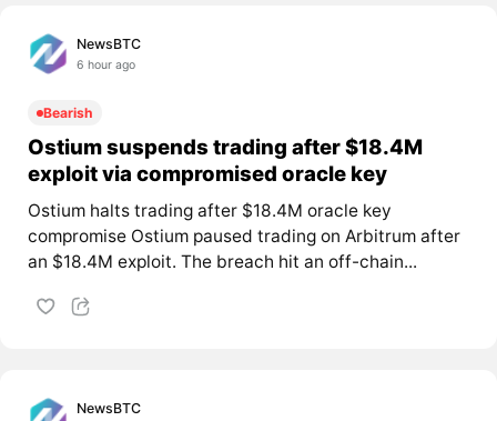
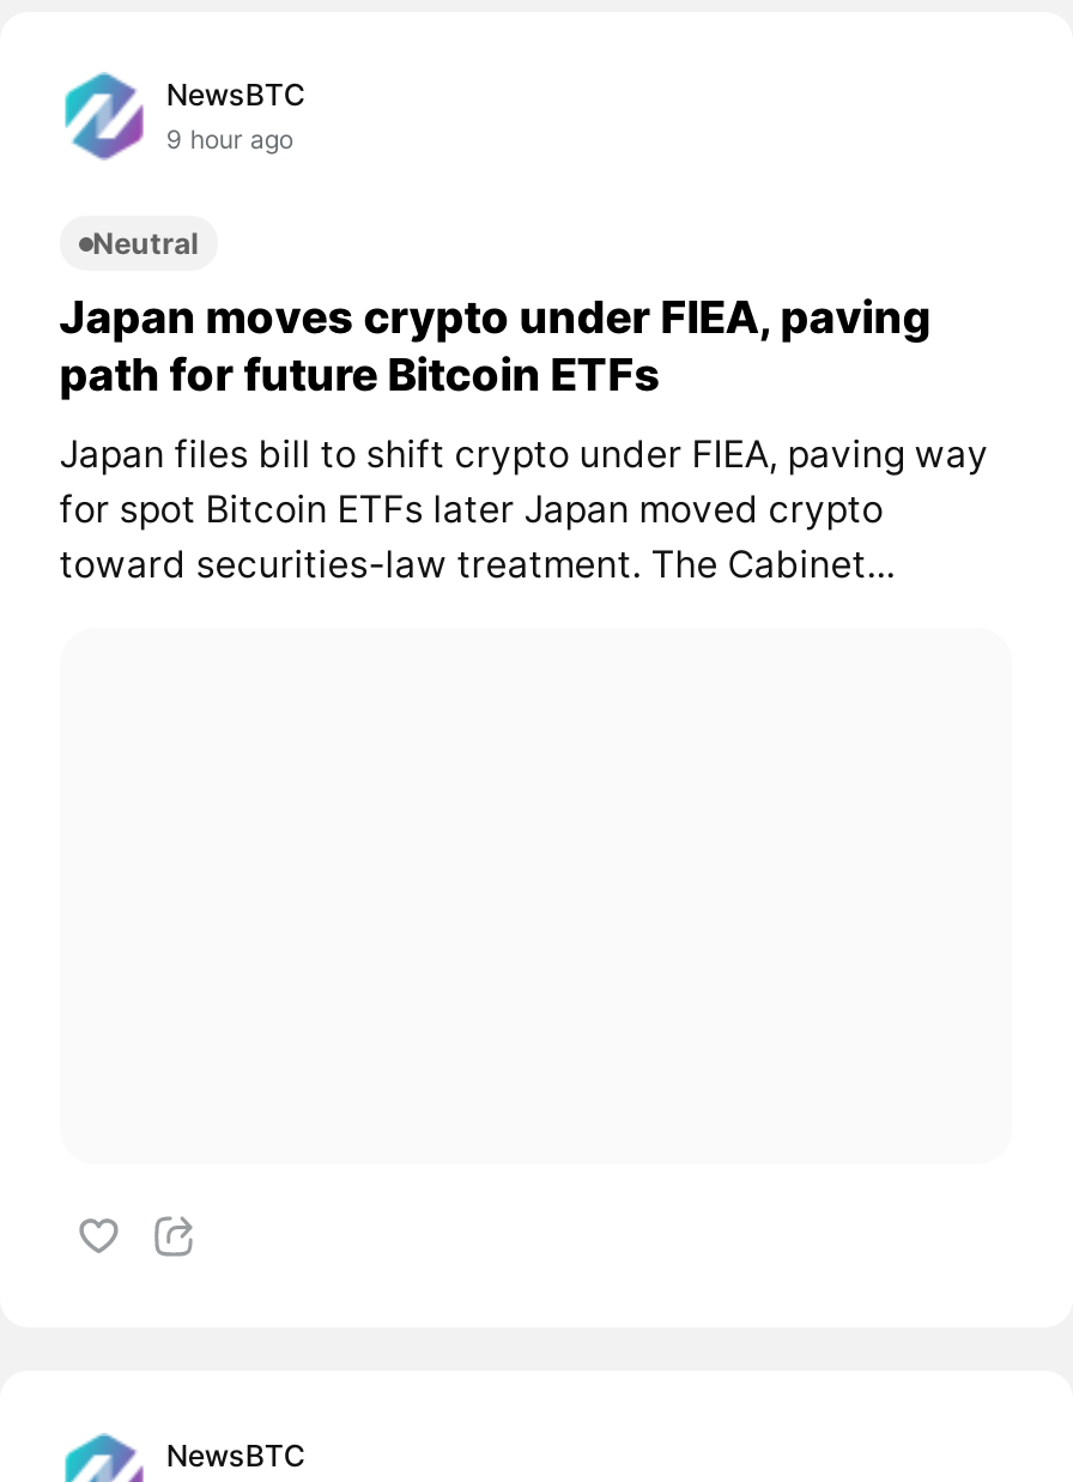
[77,58,136,73] 6 hour ago -> [166,126,293,157] 9 hour ago
[43,104,93,121] Bearish -> [93,224,198,260] Neutral
[28,135,422,186] Ostium suspends trading after $18.4M | exploit via compromised oracle key -> [59,290,931,401] Japan moves crypto under FIEA, paving | path for future Bitcoin ETFs
[28,199,460,272] Ostium halts trading after $18.4M oracle key | compromise Ostium paused trading on Arbitrum after | an $18.4M exploit. The breach hit an off-chain... -> [59,430,989,586] Japan files bill to shift crypto under FIEA, paving way | for spot Bitcoin ETFs later Japan moved crypto | toward securities-law treatment. The Cabinet...

